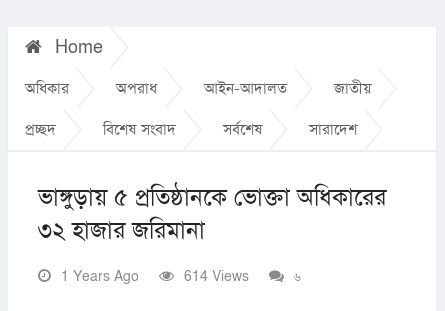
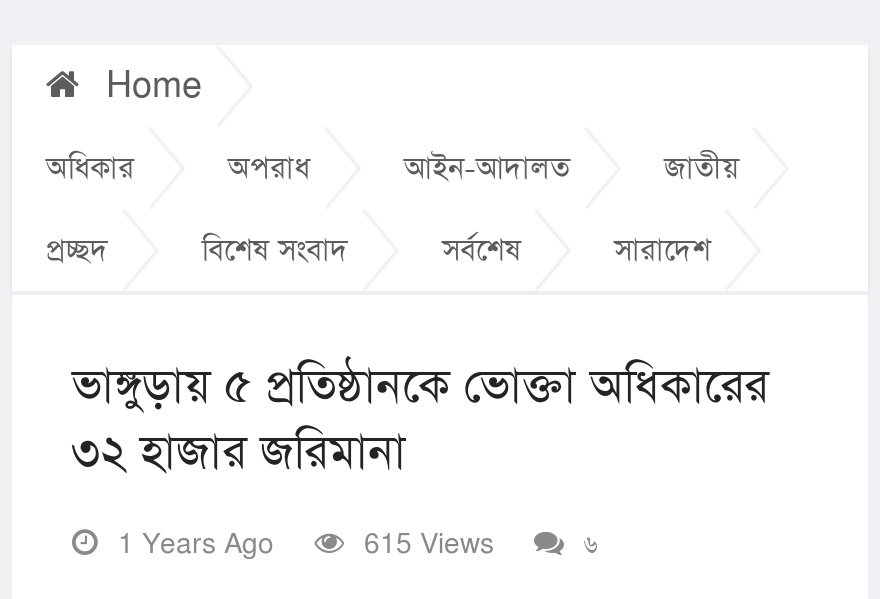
[180,269,249,285] 614 Views -> [356,529,494,561] 615 Views

